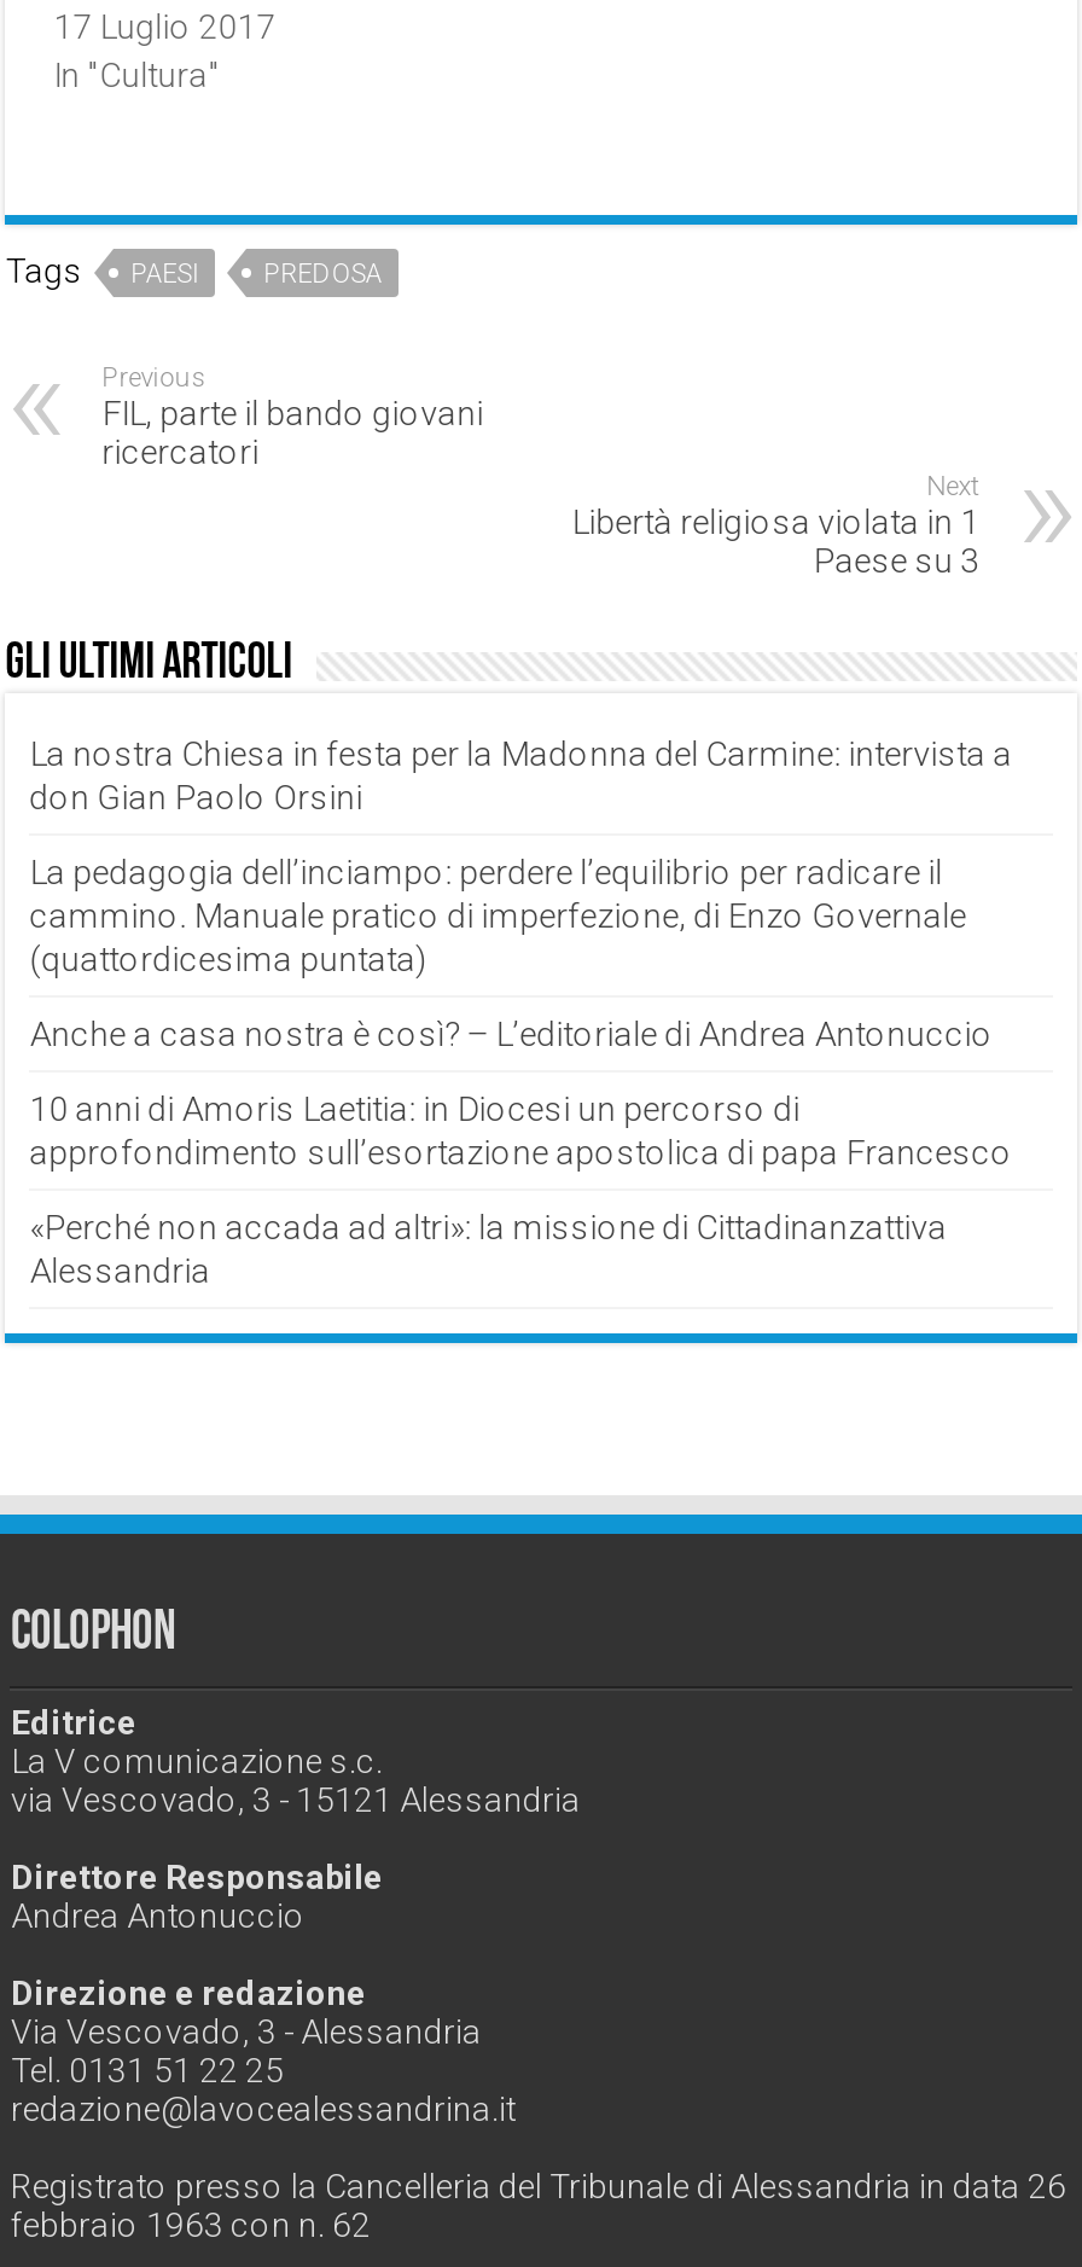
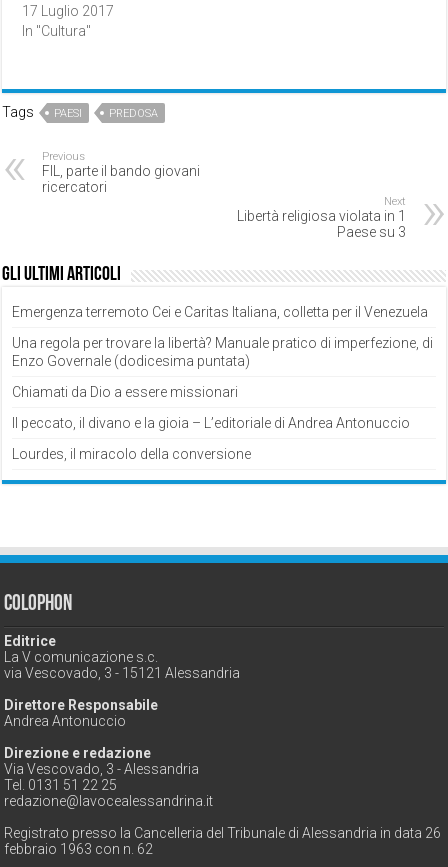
[29,735,1012,817] La nostra Chiesa in festa per la Madonna del Carmine: intervista a | don Gian Paolo Orsini -> [12,304,428,320] Emergenza terremoto Cei e Caritas Italiana, colletta per il Venezuela
[29,853,967,979] La pedagogia dell’inciampo: perdere l’equilibrio per radicare il | cammino. Manuale pratico di imperfezione, di Enzo Governale | (quattordicesima puntata) -> [12,335,433,369] Una regola per trovare la libertà? Manuale pratico di imperfezione, di | Enzo Governale (dodicesima puntata)
[29,1015,993,1053] Anche a casa nostra è così? – L’editoriale di Andrea Antonuccio -> [12,384,238,400] Chiamati da Dio a essere missionari
[29,1090,1012,1172] 10 anni di Amoris Laetitia: in Diocesi un percorso di | approfondimento sull’esortazione apostolica di papa Francesco -> [12,415,410,431] Il peccato, il divano e la gioia – L’editoriale di Andrea Antonuccio
[29,1208,947,1290] «Perché non accada ad altri»: la missione di Cittadinanzattiva | Alessandria -> [12,446,251,462] Lourdes, il miracolo della conversione

